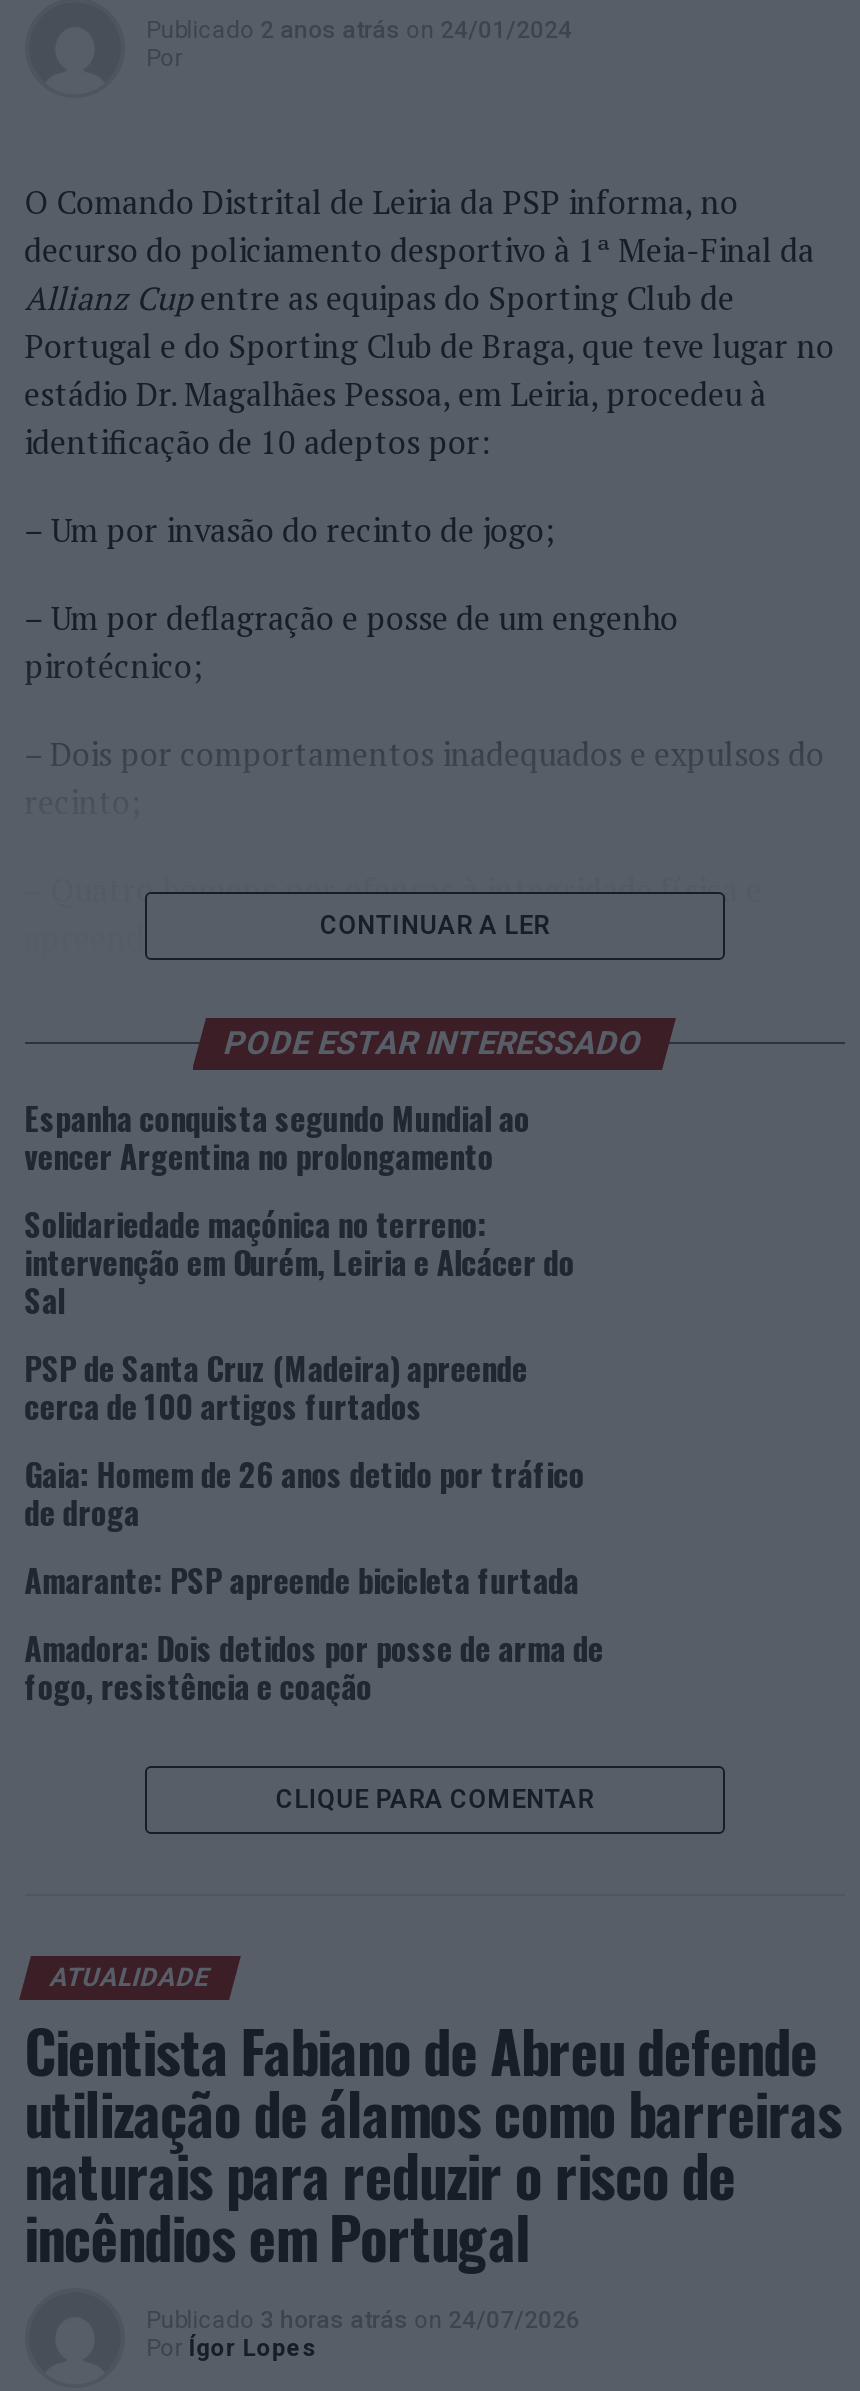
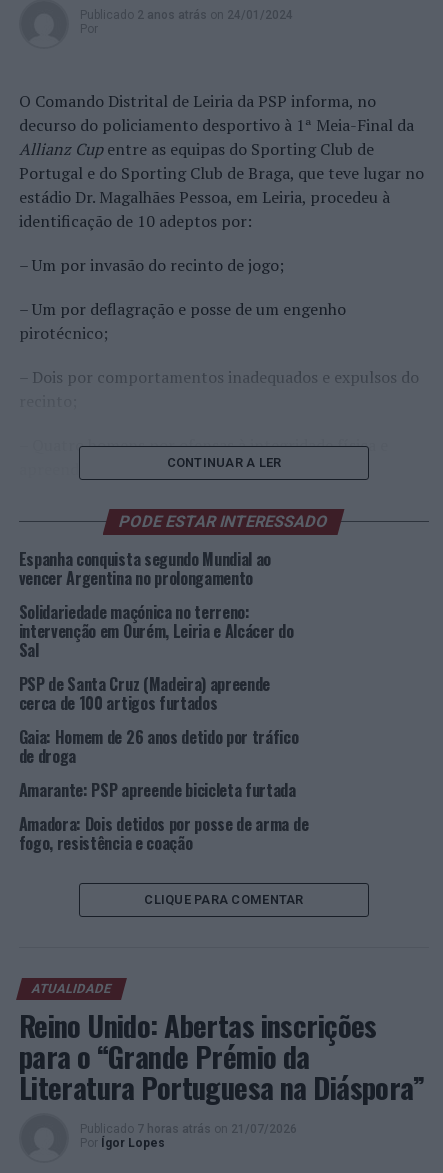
[24,2008,842,2334] Cientista Fabiano de Abreu defende | utilização de álamos como barreiras | naturais para reduzir o risco de | incêndios em Portugal | Publicado 3 horas atrás on 24/07/2026 -> [19,1004,424,1136] Reino Unido: Abertas inscrições | para o “Grande Prémio da | Literatura Portuguesa na Diáspora” | Publicado 7 horas atrás on 21/07/2026

